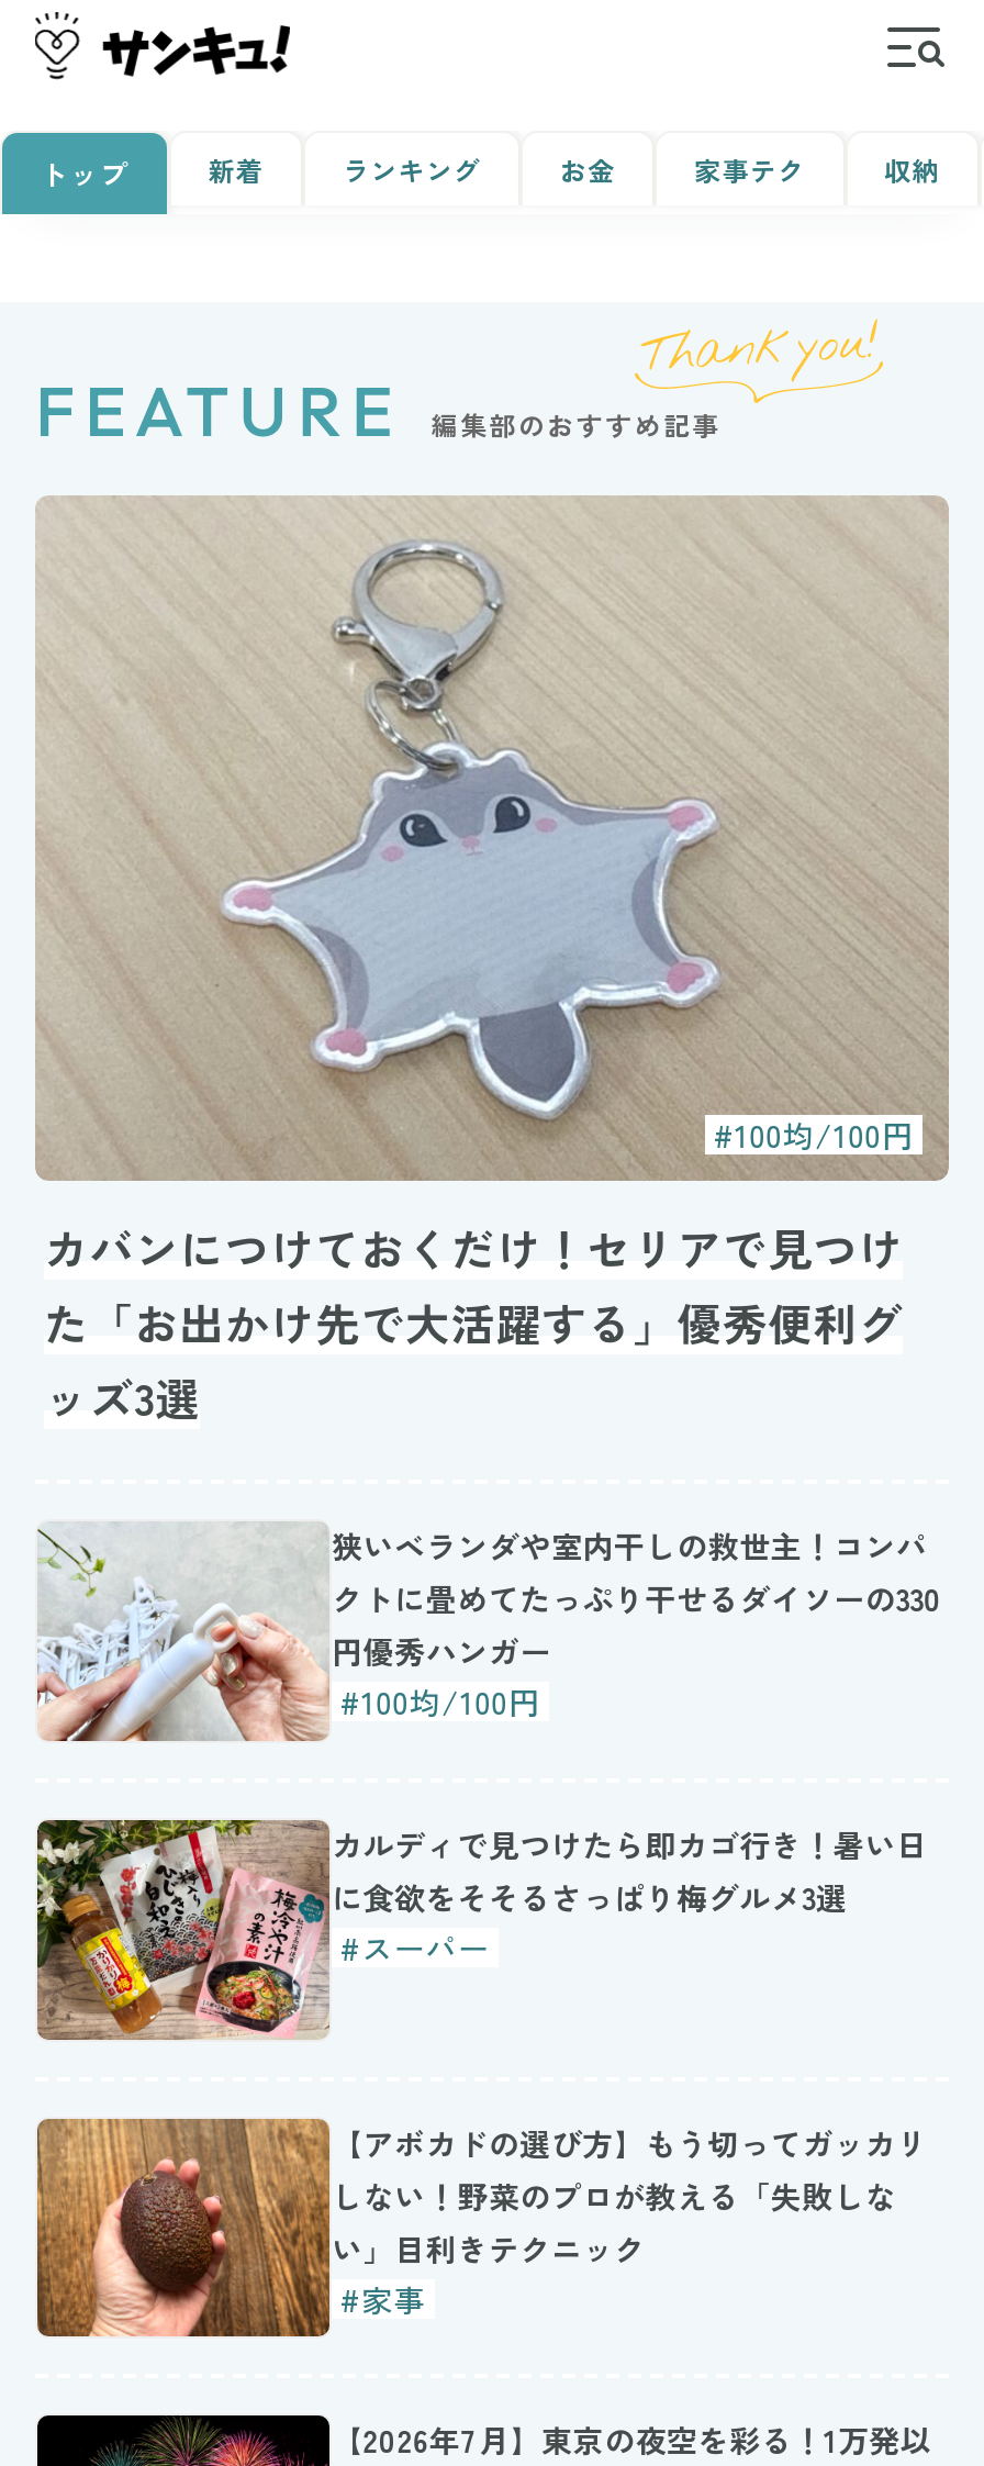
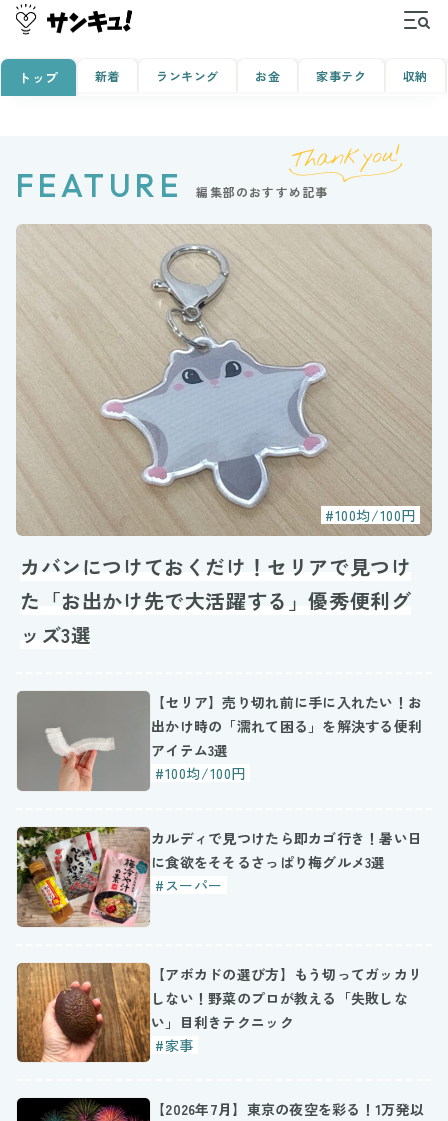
[37,1524,942,1741] [image] | 狭いベランダや室内干しの救世主！コンパ | クトに畳めてたっぷり干せるダイソーの330 | 円優秀ハンガー -> [16,691,422,792] [image] | 【セリア】売り切れ前に手に入れたい！お | 出かけ時の「濡れて困る」を解決する便利 | アイテム3選

